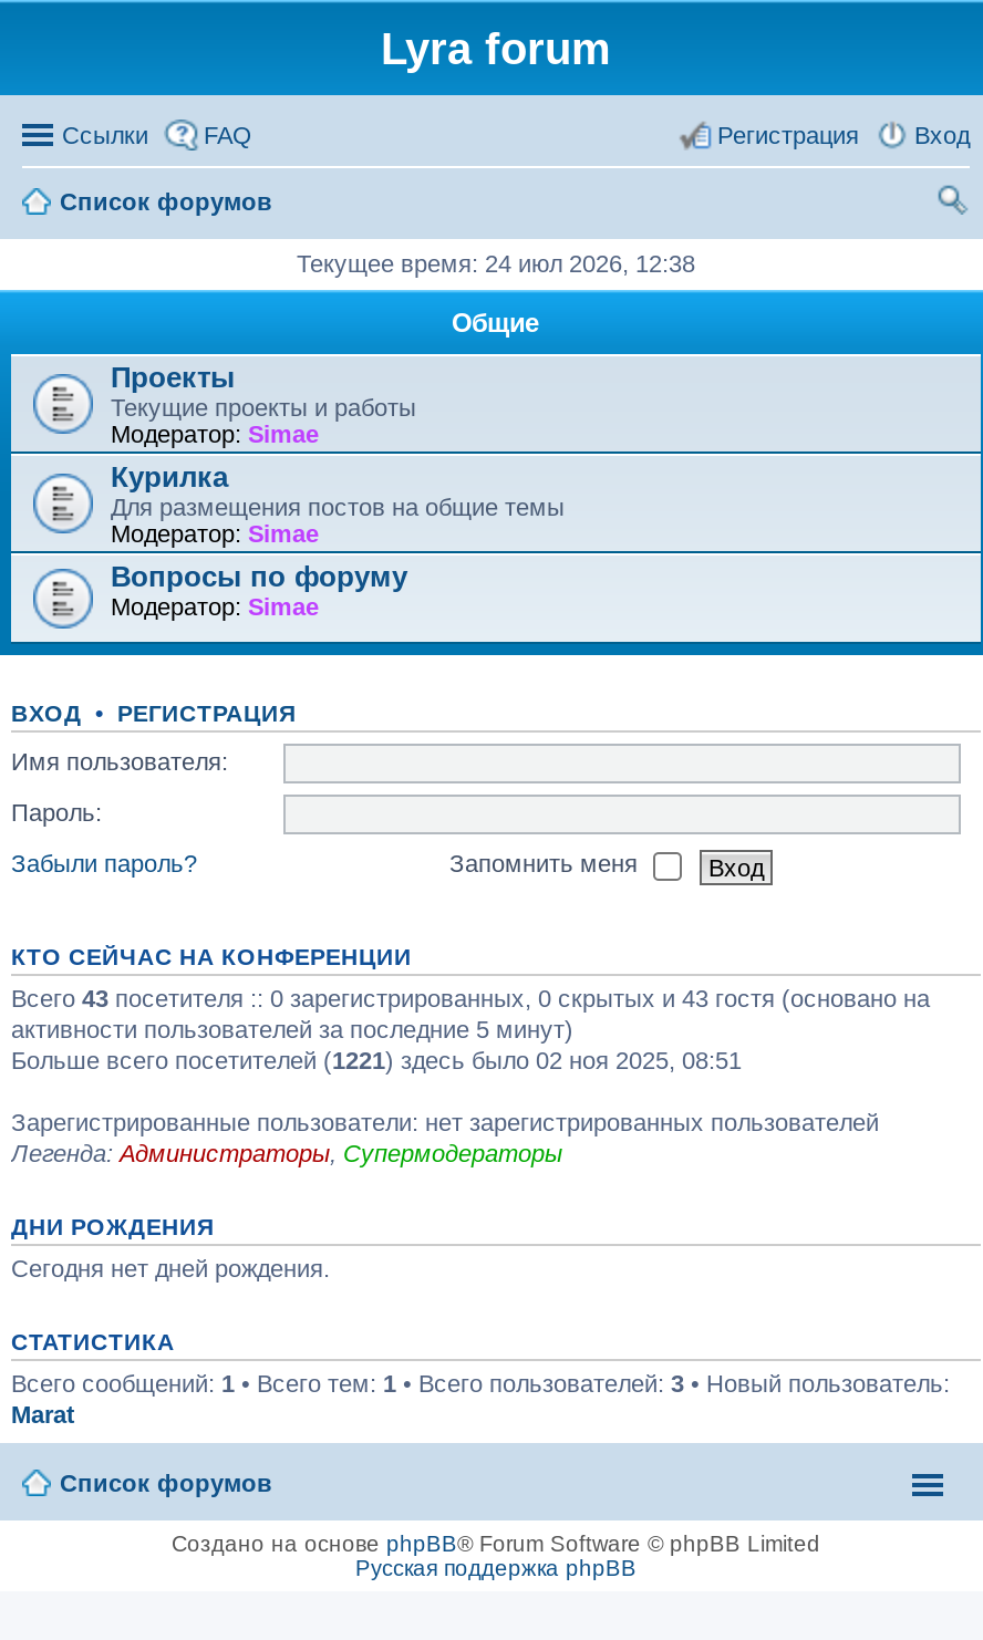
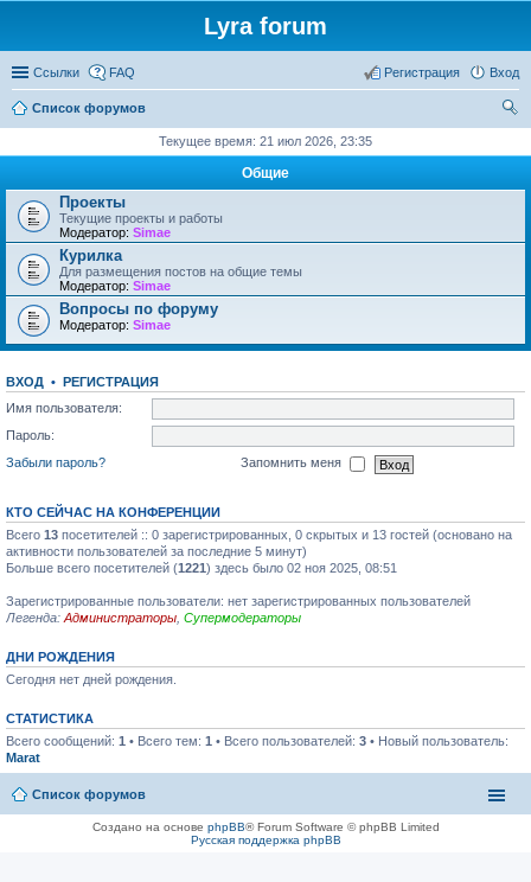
[297,250,695,277] Текущее время: 24 июл 2026, 12:38 -> [159,134,372,148] Текущее время: 21 июл 2026, 23:35
[11,985,930,1011] Всего 43 посетителя :: 0 зарегистрированных, 0 скрытых и 43 гостя (основано на -> [6,528,512,542] Всего 13 посетителей :: 0 зарегистрированных, 0 скрытых и 13 гостей (основано на

